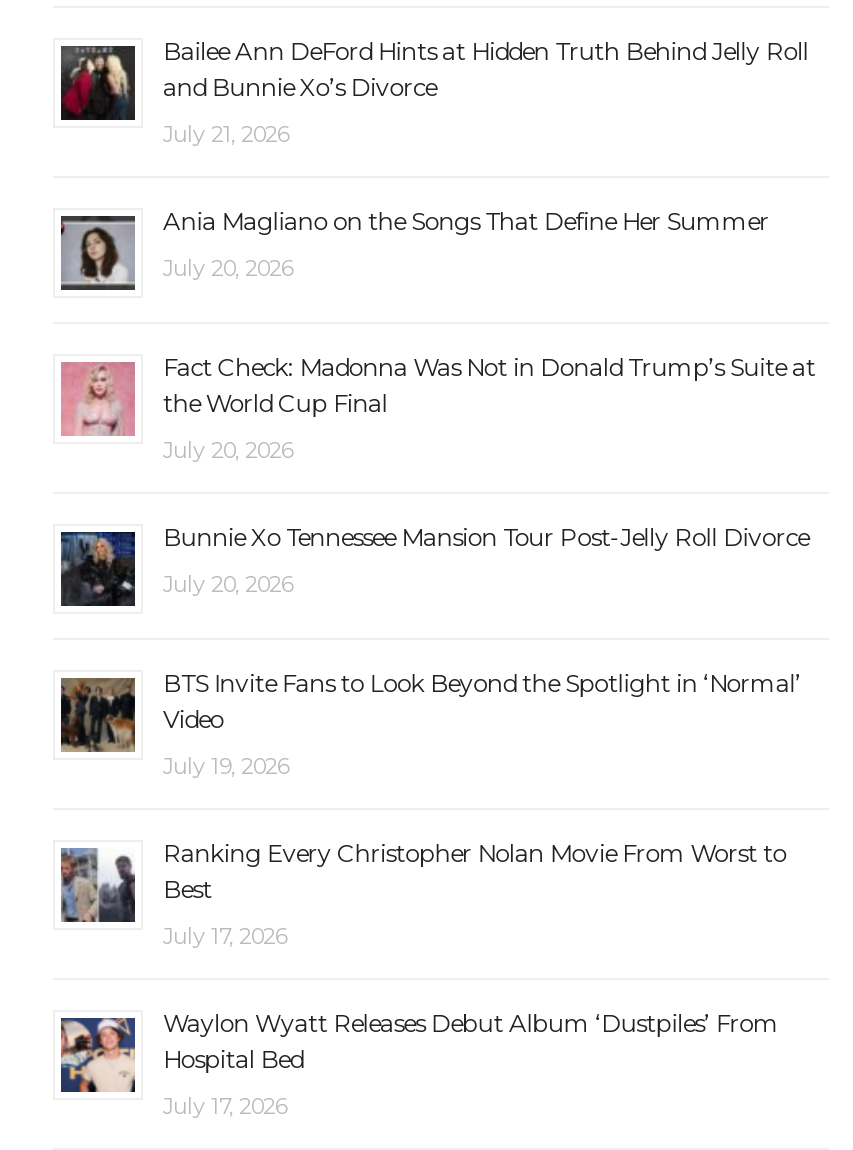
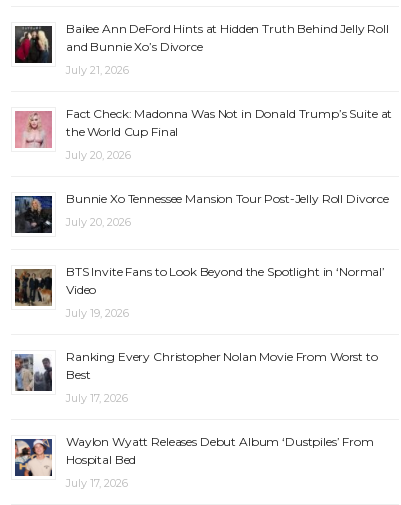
[59,205,769,292] [image] | Ania Magliano on the Songs That Define Her Summer | July 20, 2026 -> none

